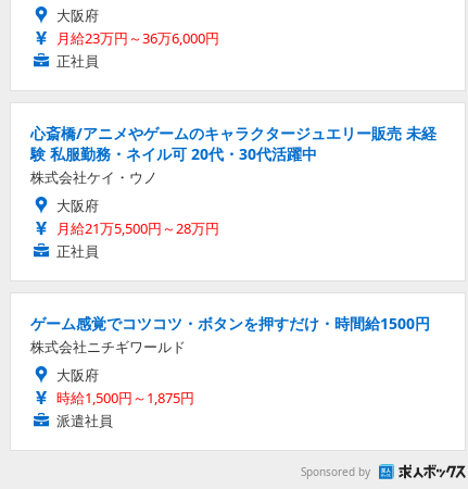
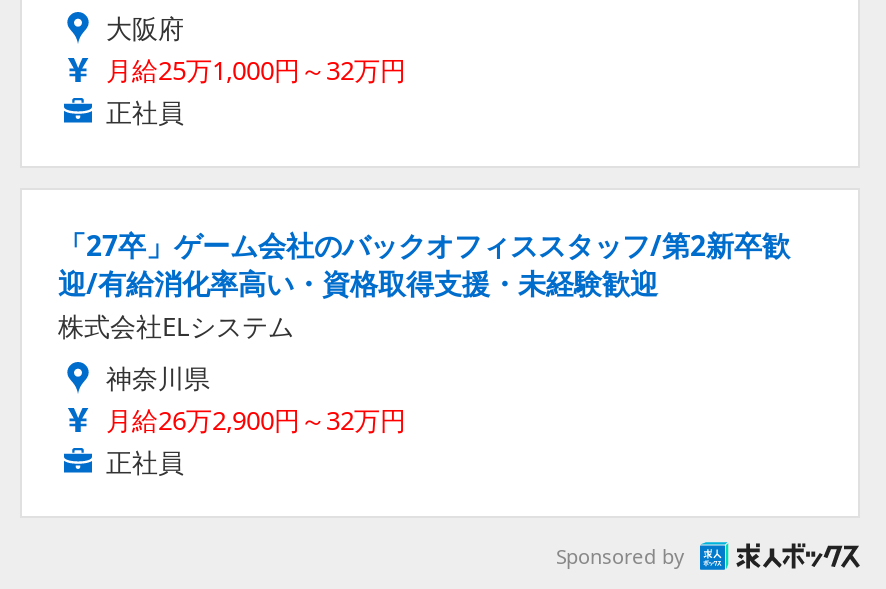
[56,28,219,47] 月給23万円～36万6,000円 -> [106,51,406,87] 月給25万1,000円～32万円
[30,122,437,237] 心斎橋/アニメやゲームのキャラクタージュエリー販売 未経 | 験 私服勤務・ネイル可 20代・30代活躍中 | 株式会社ケイ・ウノ | 大阪府 | 月給21万5,500円～28万円 -> [58,225,790,437] 「27卒」ゲーム会社のバックオフィススタッフ/第2新卒歓 | 迎/有給消化率高い・資格取得支援・未経験歓迎 | 株式会社ELシステム | 神奈川県 | 月給26万2,900円～32万円
[30,312,430,430] ゲーム感覚でコツコツ・ボタンを押すだけ・時間給1500円 | 株式会社ニチギワールド | 大阪府 | 時給1,500円～1,875円 | 派遣社員 -> none

